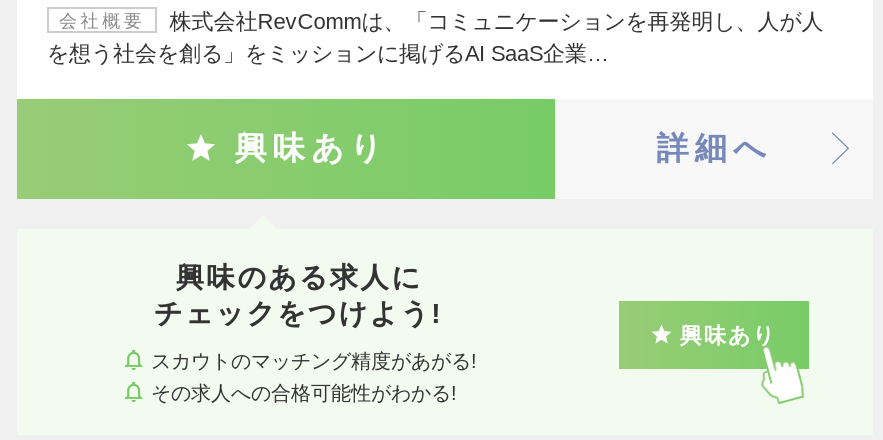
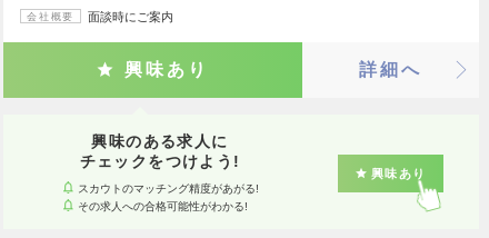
[47,9,823,65] 株式会社RevCommは、「コミュニケーションを再発明し、人が人 | を想う社会を創る」をミッションに掲げるAI SaaS企業… -> [88,10,174,24] 面談時にご案内

